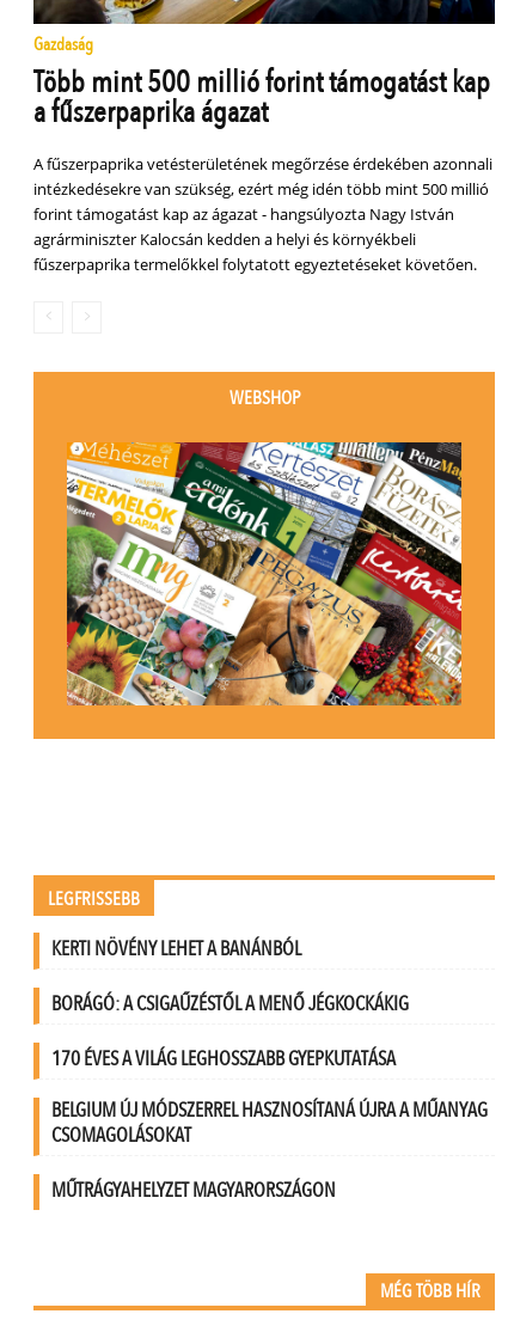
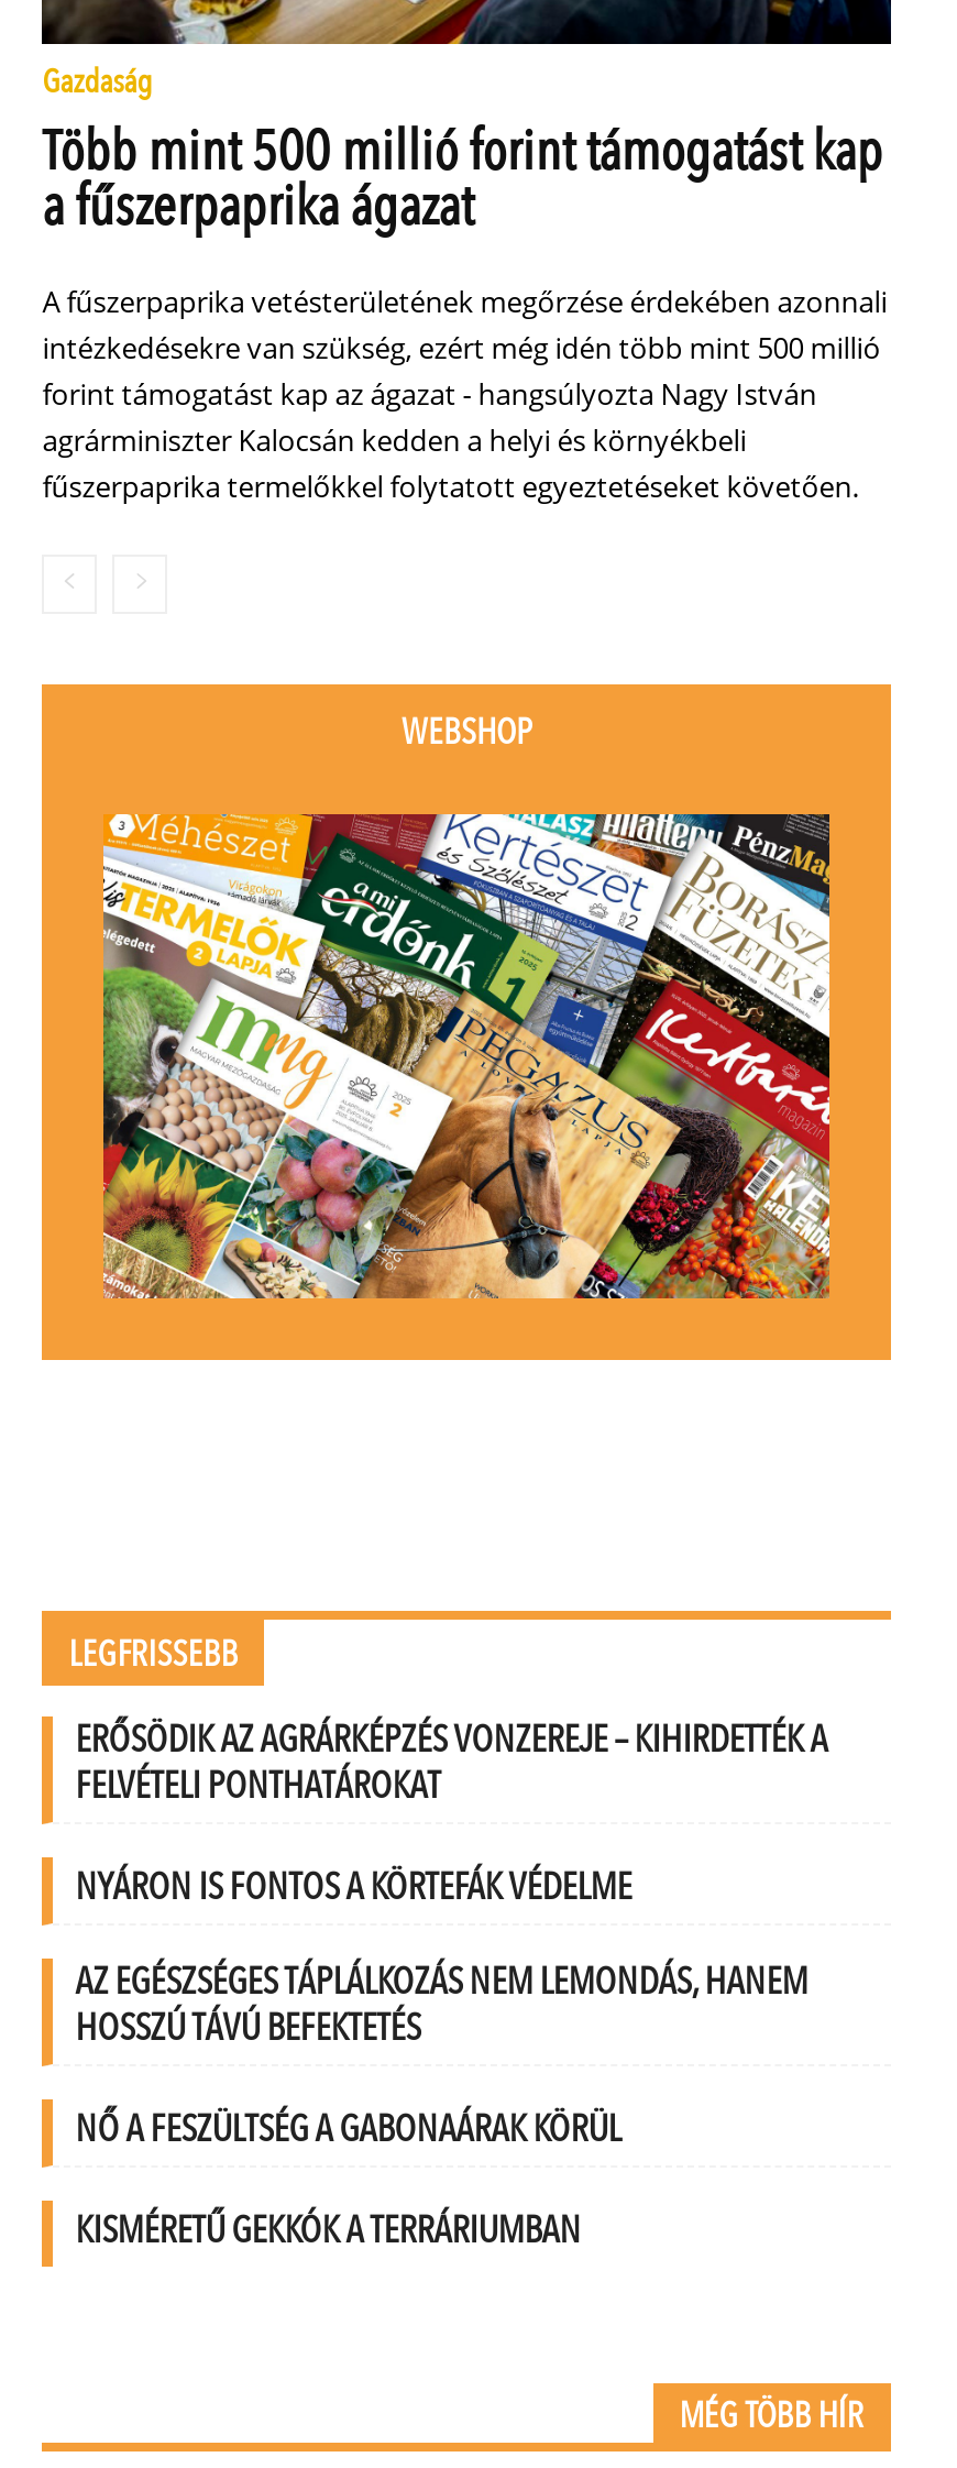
[52,935,301,962] KERTI NÖVÉNY LEHET A BANÁNBÓL -> [75,1714,828,1810] ERŐSÖDIK AZ AGRÁRKÉPZÉS VONZEREJE – KIHIRDETTÉK A | FELVÉTELI PONTHATÁROKAT
[52,990,409,1017] BORÁGÓ: A CSIGAŰZÉSTŐL A MENŐ JÉGKOCKÁKIG -> [75,1861,632,1912] NYÁRON IS FONTOS A KÖRTEFÁK VÉDELME
[52,1045,396,1072] 170 ÉVES A VILÁG LEGHOSSZABB GYEPKUTATÁSA -> [75,1956,808,2053] AZ EGÉSZSÉGES TÁPLÁLKOZÁS NEM LEMONDÁS, HANEM | HOSSZÚ TÁVÚ BEFEKTETÉS
[52,1096,488,1149] BELGIUM ÚJ MÓDSZERREL HASZNOSÍTANÁ ÚJRA A MŰANYAG | CSOMAGOLÁSOKAT -> [75,2103,621,2154] NŐ A FESZÜLTSÉG A GABONAÁRAK KÖRÜL
[52,1176,336,1204] MŰTRÁGYAHELYZET MAGYARORSZÁGON -> [75,2204,581,2255] KISMÉRETŰ GEKKÓK A TERRÁRIUMBAN

